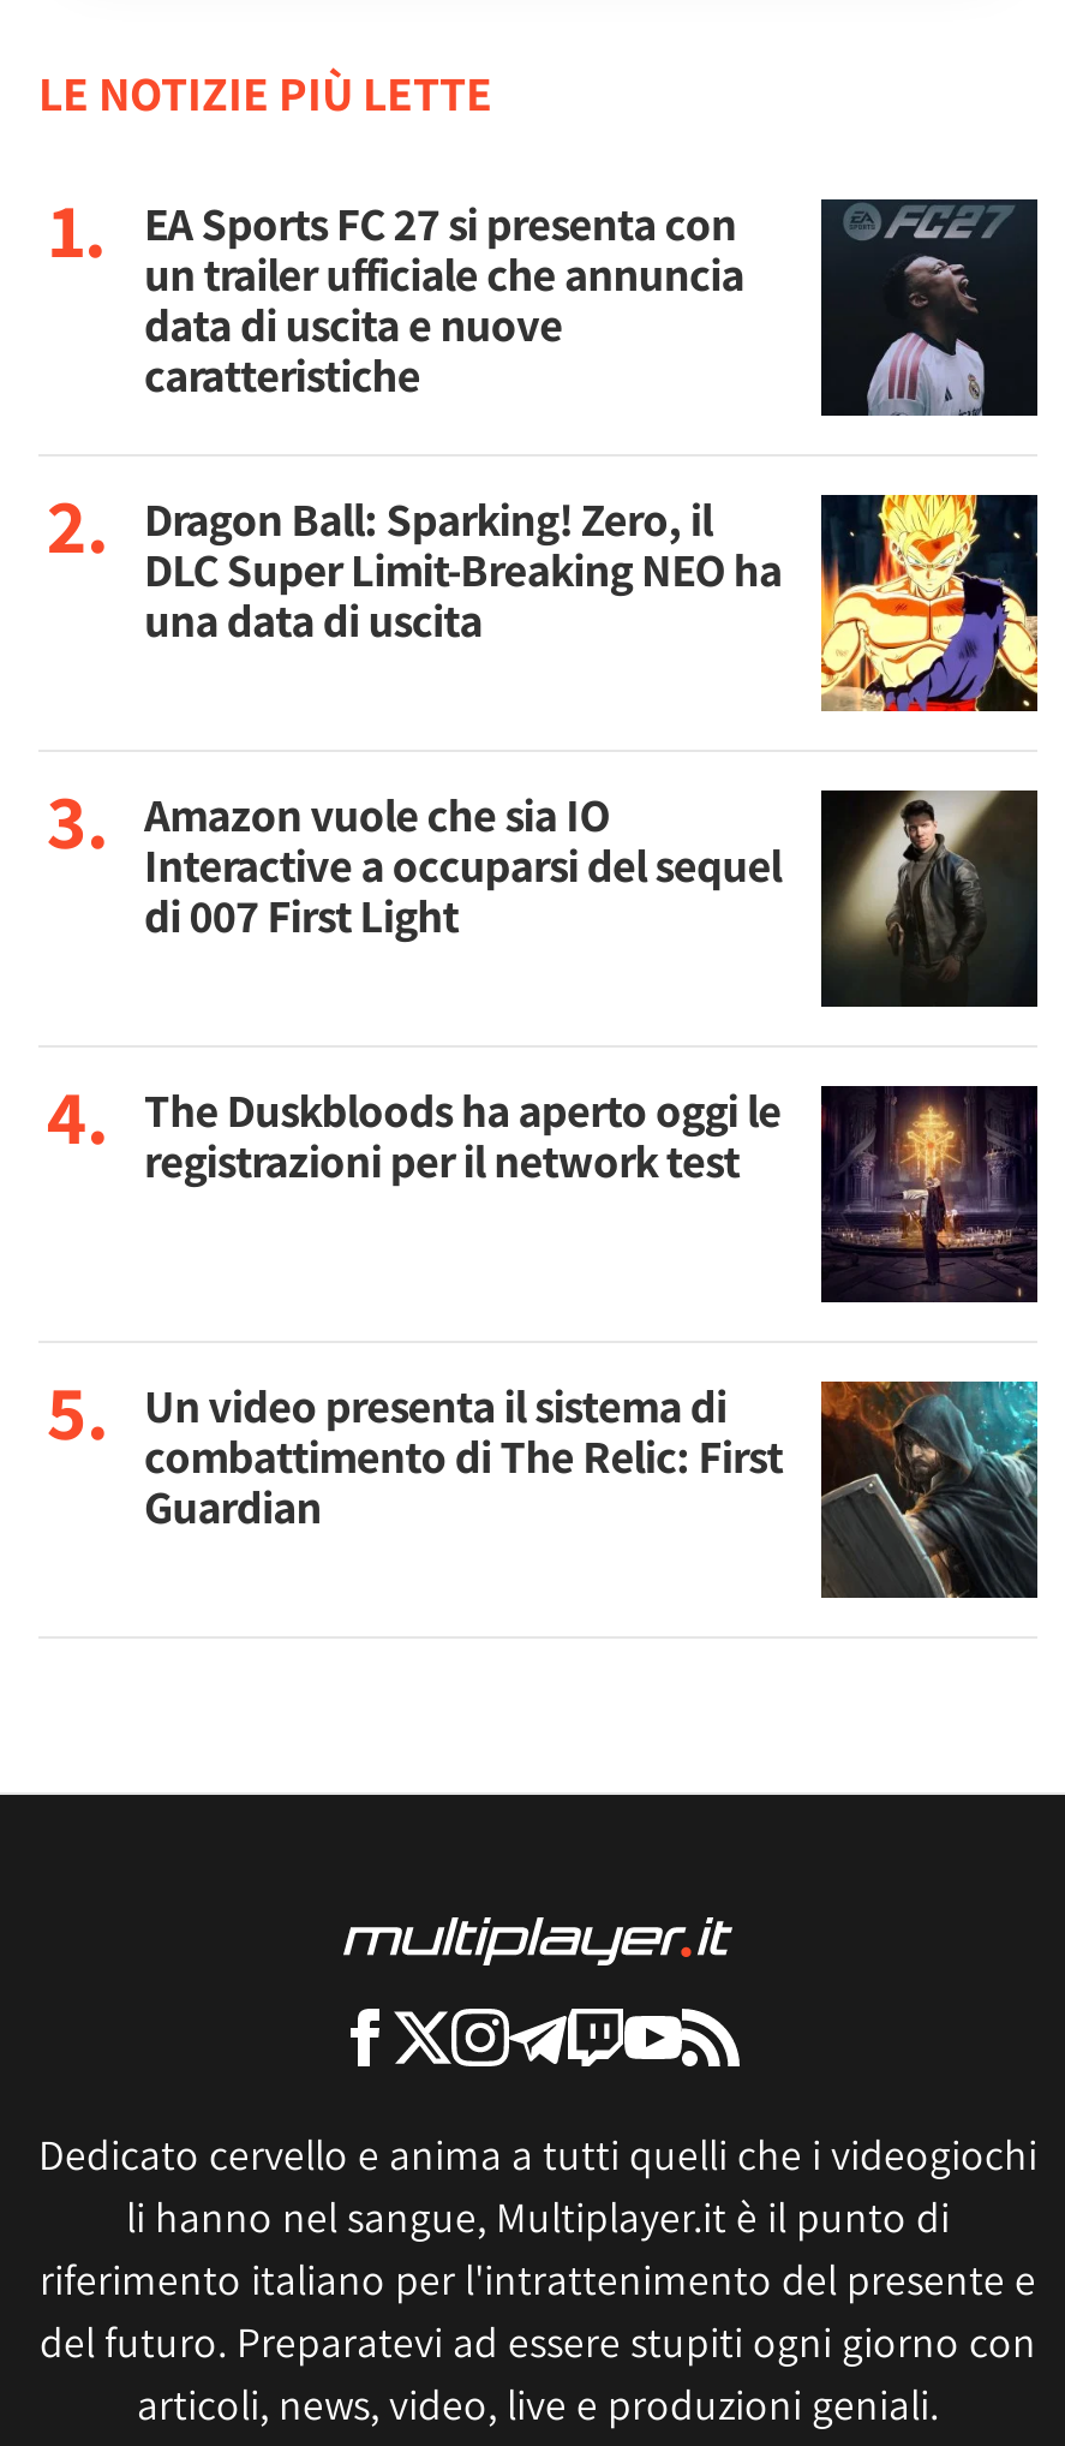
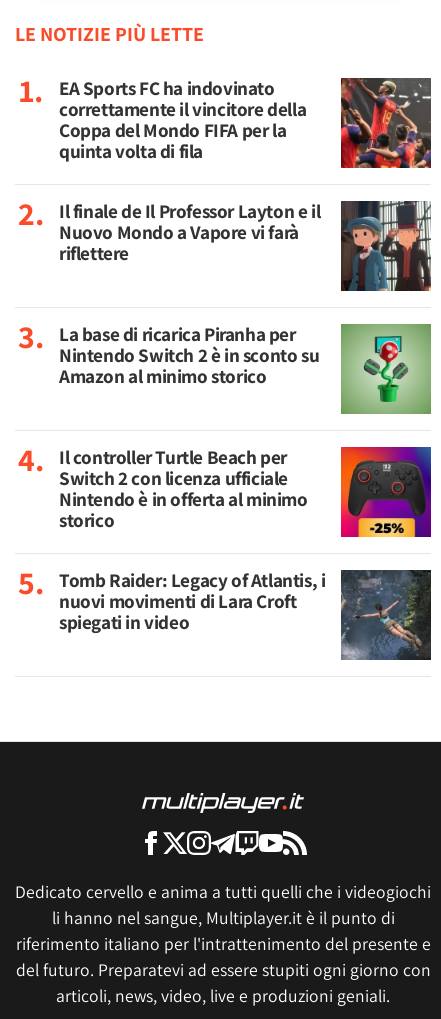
[144,192,1040,418] [image] | EA Sports FC 27 si presenta con | un trailer ufficiale che annuncia | data di uscita e nuove | caratteristiche -> [59,75,432,169] [image] | EA Sports FC ha indovinato | correttamente il vincitore della | Coppa del Mondo FIFA per la | quinta volta di fila
[144,488,1040,714] [image] | Dragon Ball: Sparking! Zero, il | DLC Super Limit-Breaking NEO ha | una data di uscita -> [59,198,432,292] [image] | Il finale de Il Professor Layton e il | Nuovo Mondo a Vapore vi farà | riflettere
[144,783,1040,1009] [image] | Amazon vuole che sia IO | Interactive a occuparsi del sequel | di 007 First Light -> [59,321,432,415] [image] | La base di ricarica Piranha per | Nintendo Switch 2 è in sconto su | Amazon al minimo storico
[144,1079,1040,1305] [image] | The Duskbloods ha aperto oggi le | registrazioni per il network test -> [59,444,432,538] [image] | Il controller Turtle Beach per | Switch 2 con licenza ufficiale | Nintendo è in offerta al minimo | storico
[144,1374,1040,1600] [image] | Un video presenta il sistema di | combattimento di The Relic: First | Guardian -> [59,567,432,661] [image] | Tomb Raider: Legacy of Atlantis, i | nuovi movimenti di Lara Croft | spiegati in video

